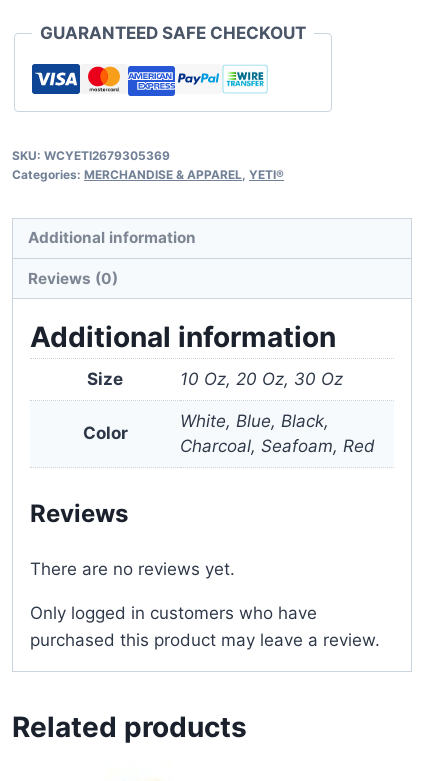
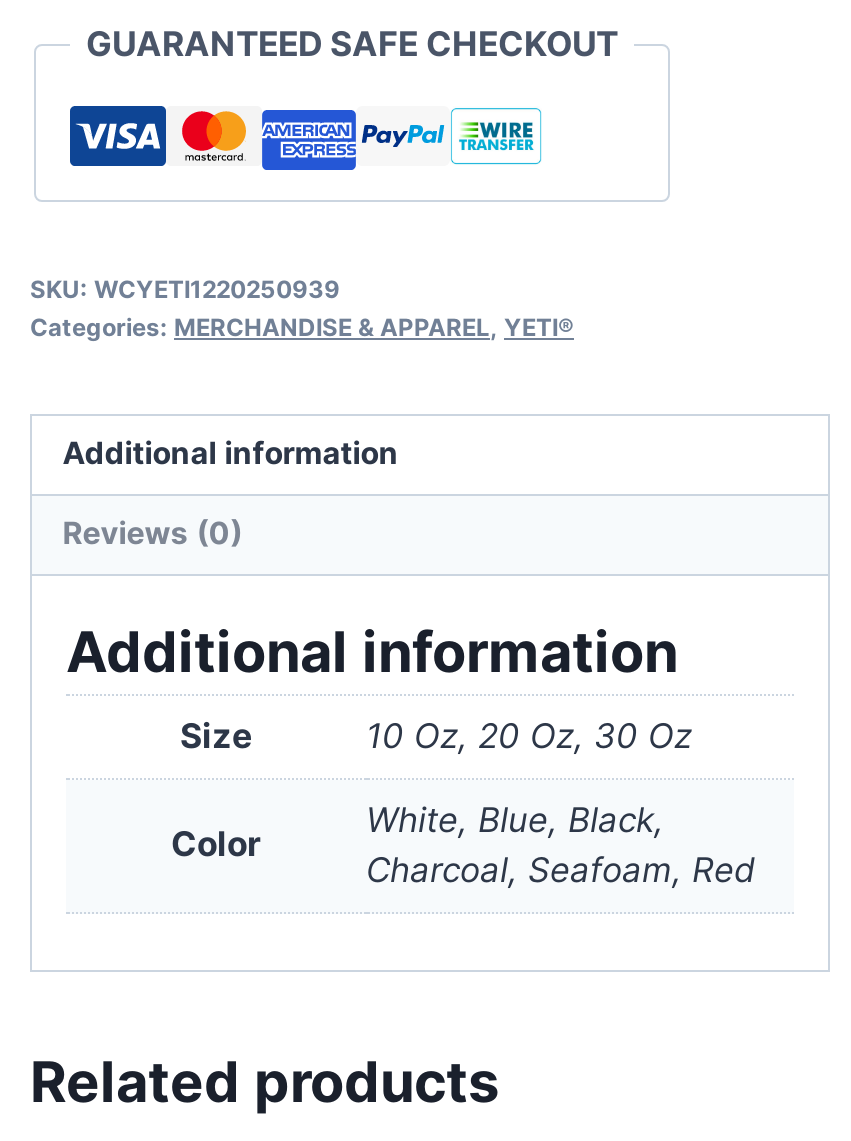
[12,148,170,163] SKU: WCYETI2679305369 -> [30,273,340,303] SKU: WCYETI1220250939
[30,499,380,650] Reviews | There are no reviews yet. | Only logged in customers who have | purchased this product may leave a review. -> none

